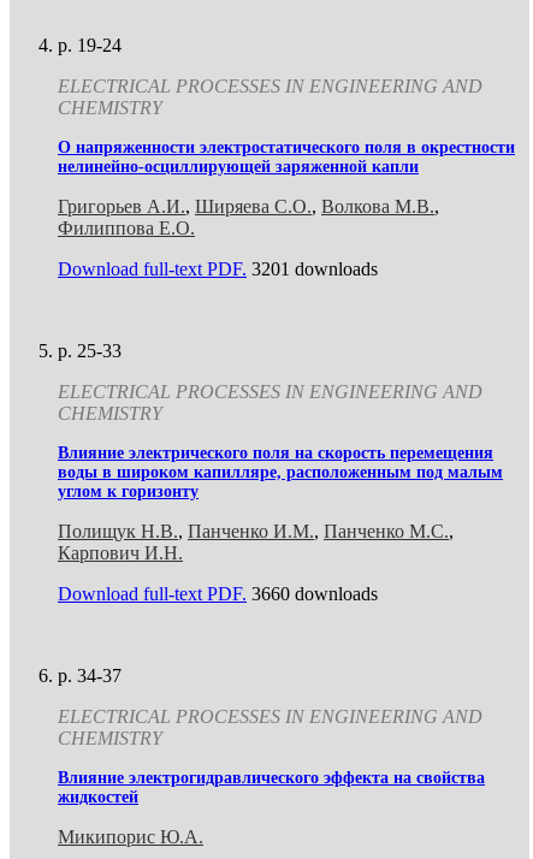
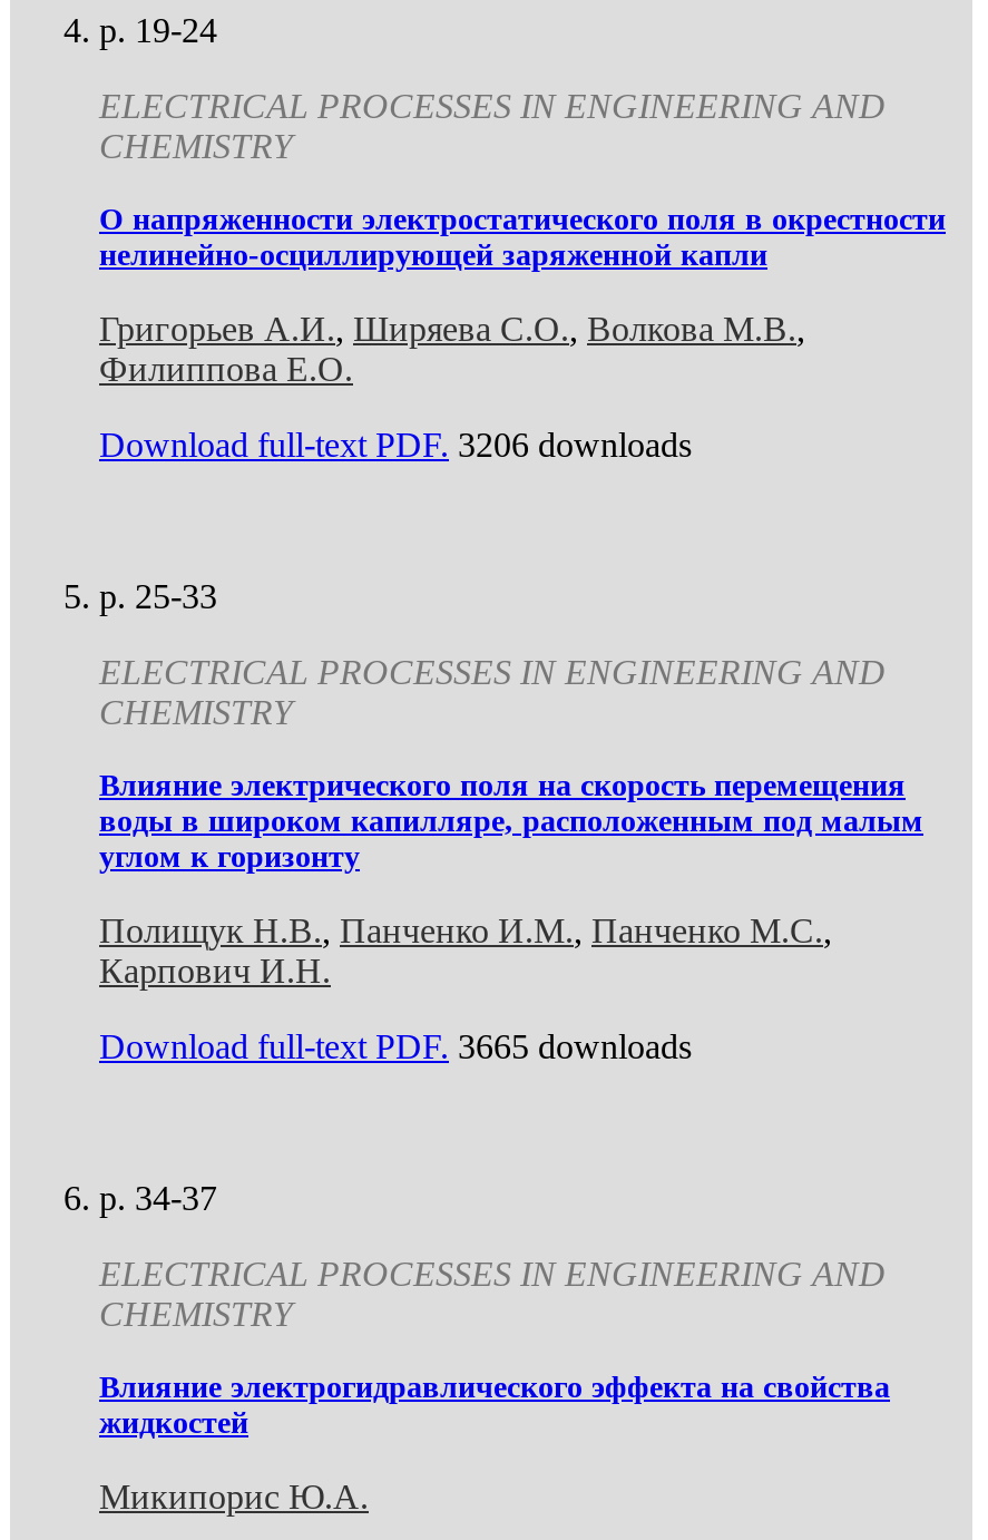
[58,259,378,279] Download full-text PDF. 3201 downloads -> [99,425,692,463] Download full-text PDF. 3206 downloads
[58,583,378,604] Download full-text PDF. 3660 downloads -> [99,1027,692,1065] Download full-text PDF. 3665 downloads

